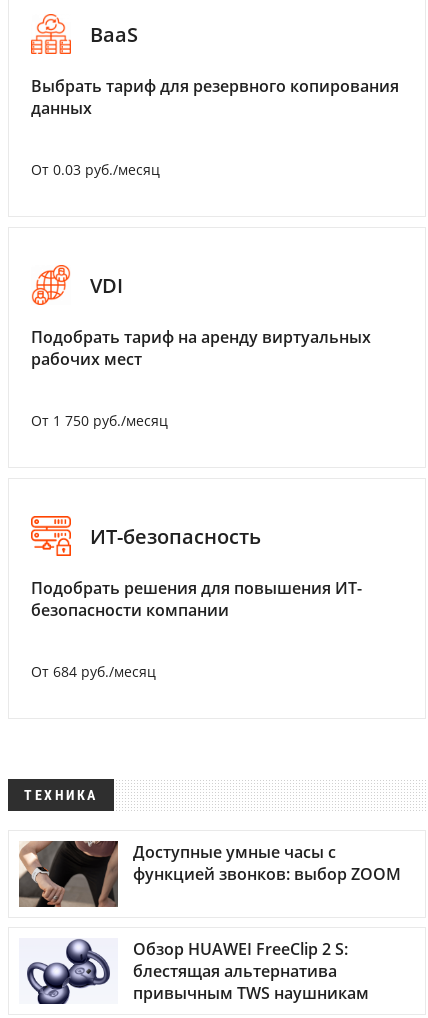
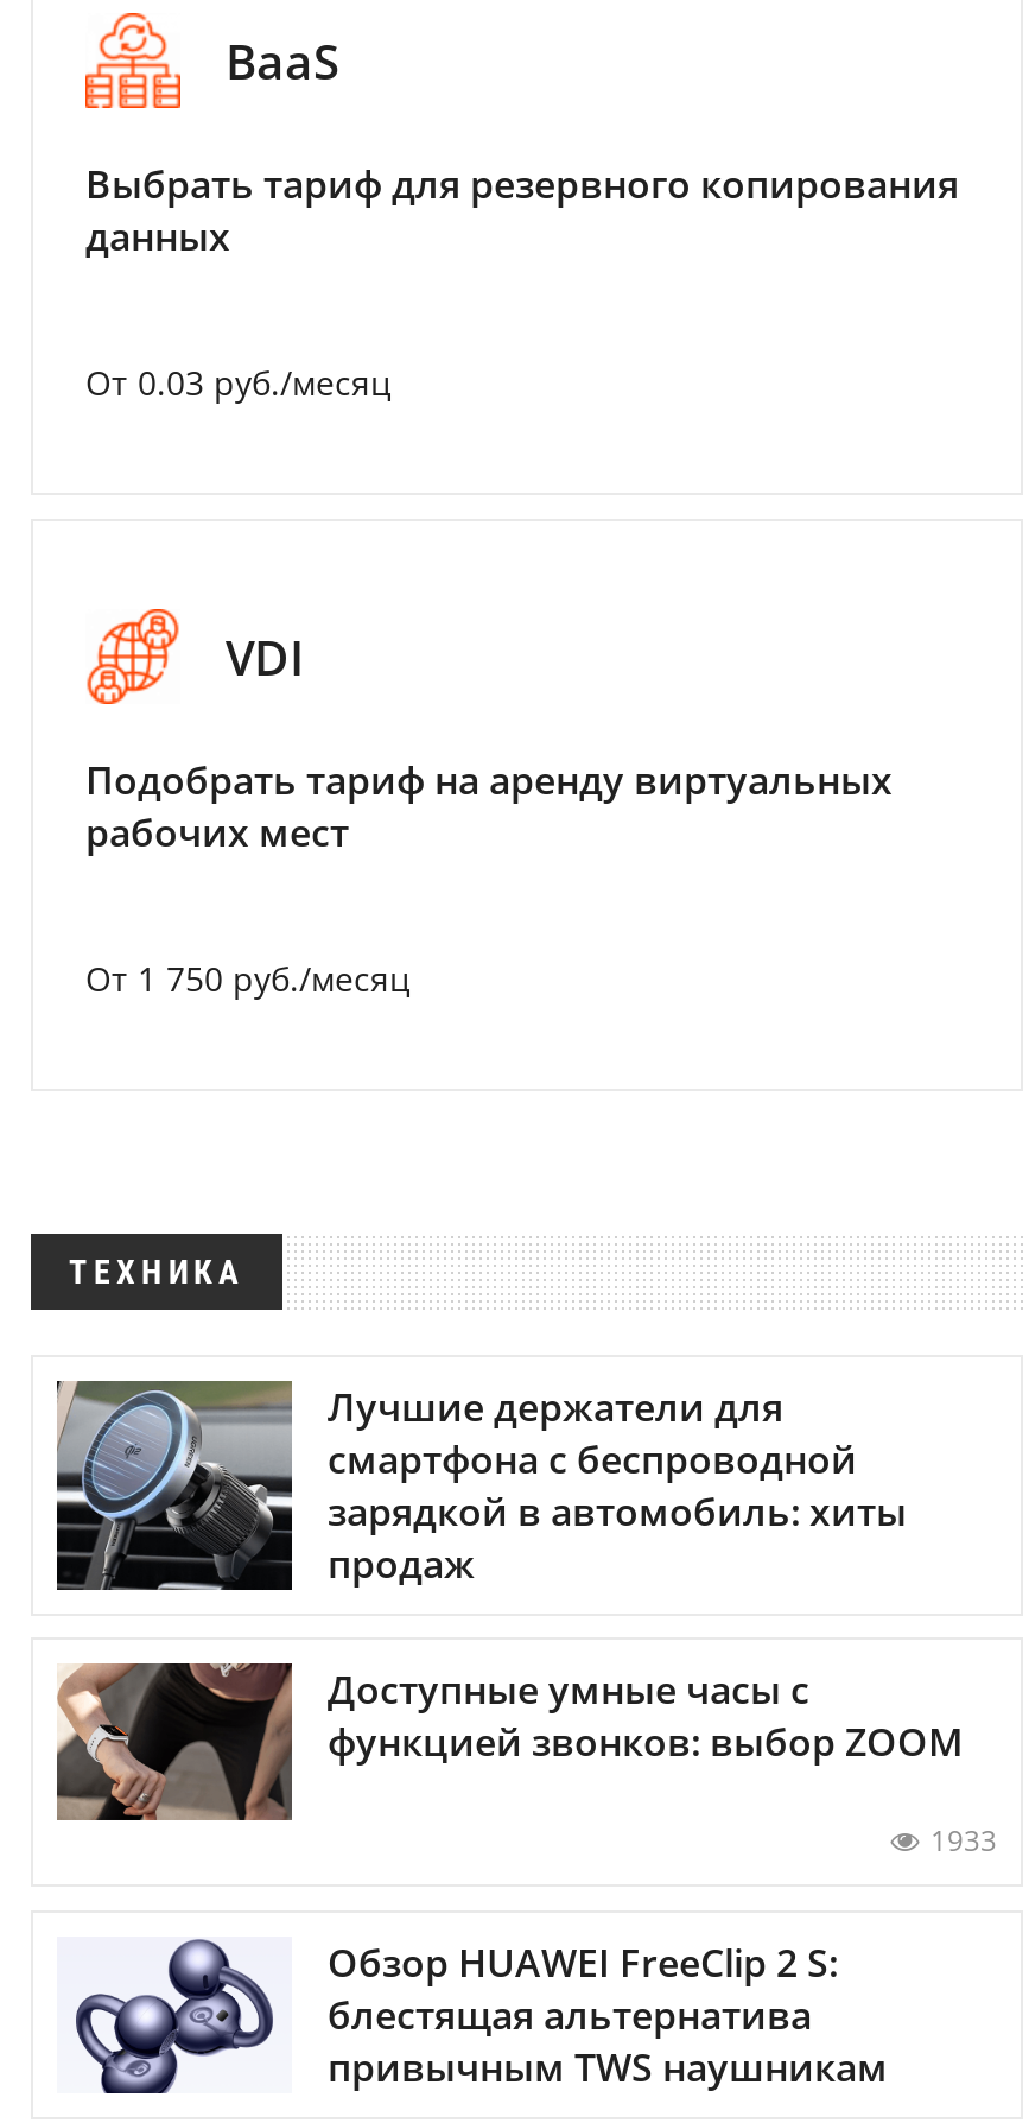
[30,515,362,681] [image] | ИТ-безопасность | Подобрать решения для повышения ИТ- | безопасности компании | От 684 руб./месяц -> none
moved [24,787,97,803] -> [69,1253,243,1291]: ТЕХНИКА
none -> [55,1379,907,1592] [image] | Лучшие держатели для | смартфона с беспроводной | зарядкой в автомобиль: хиты | продаж
moved [18,839,401,908] -> [55,1659,964,1823]: [image] | Доступные умные часы с | функцией звонков: выбор ZOOM
none -> [930,1821,997,1862] 1933

